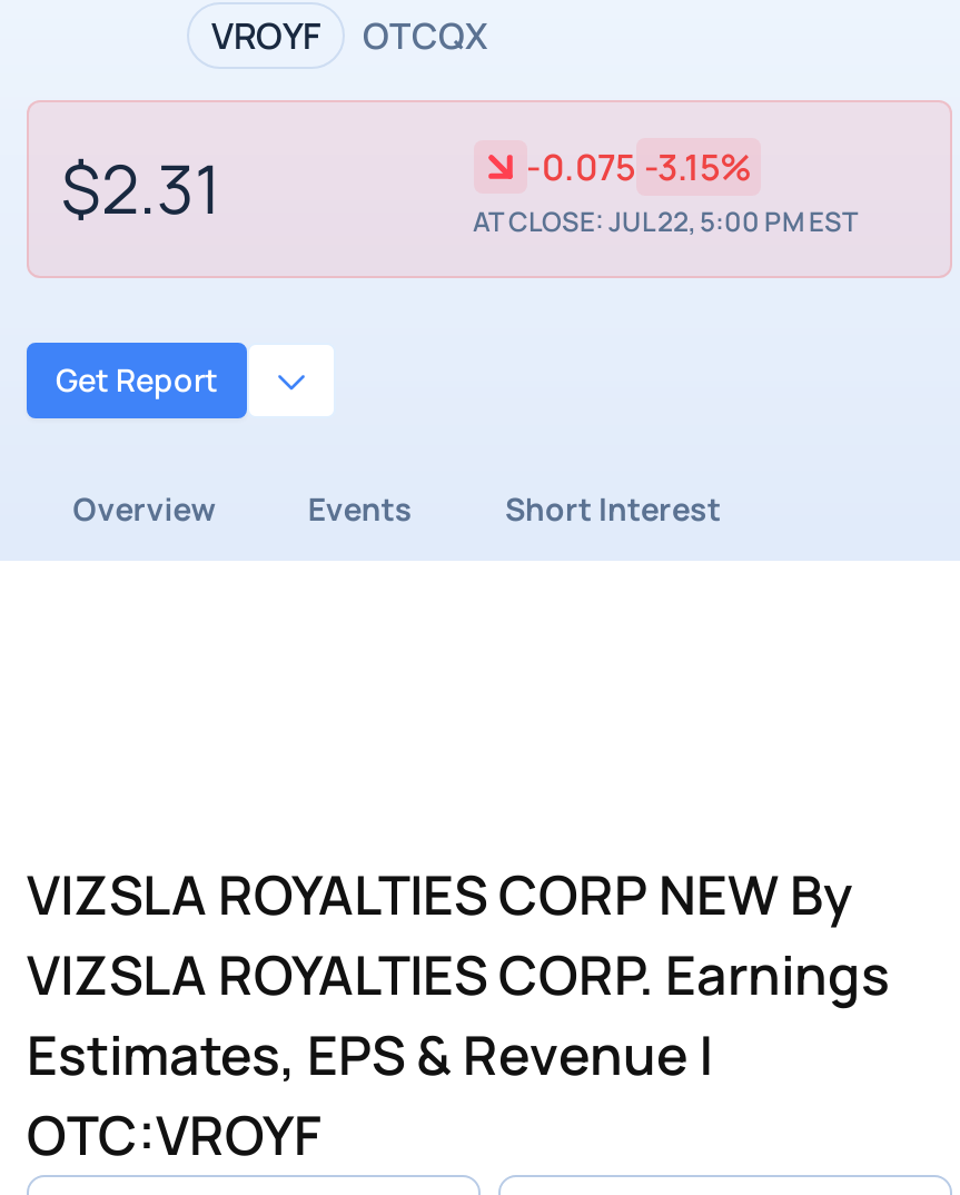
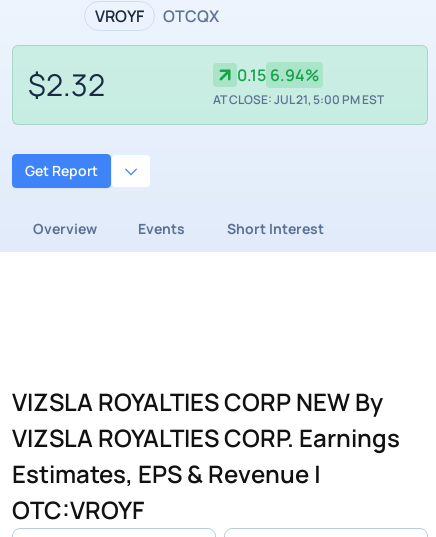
[61,143,221,234] $2.31 -> [27,64,104,105] $2.32
[526,143,751,192] -0.075 -3.15% -> [236,64,318,86] 0.15 6.94%
[473,203,858,241] AT CLOSE: JUL 22, 5:00 PM EST -> [212,91,383,108] AT CLOSE: JUL 21, 5:00 PM EST

